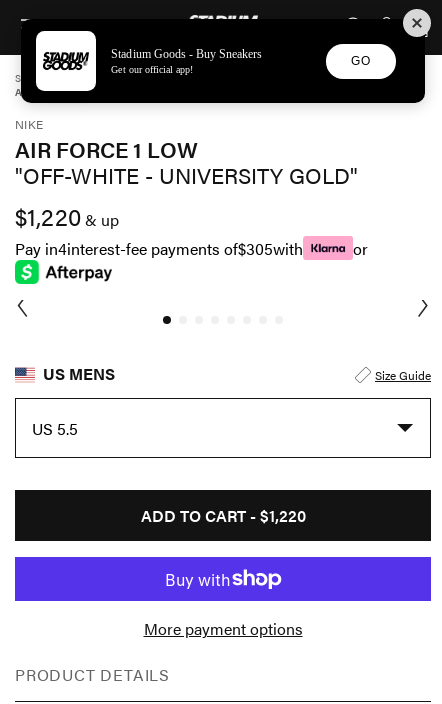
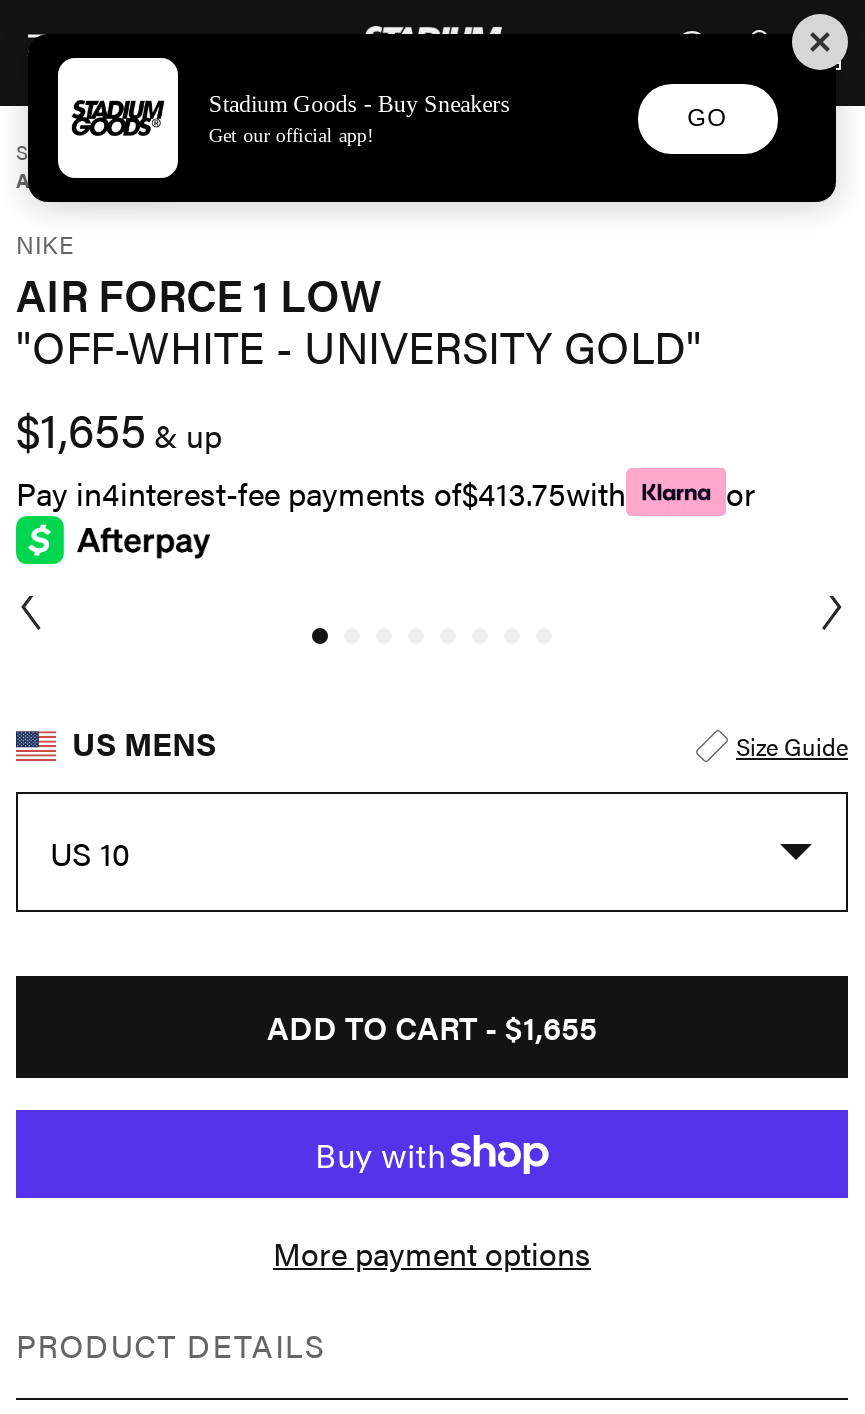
[15,199,119,233] $1,220& up -> [16,394,222,462] $1,655& up
[15,236,303,259] Pay in4interest-fee payments of$305with -> [16,469,626,515] Pay in4interest-fee payments of$413.75with
[32,416,78,439] US 5.5 -> [50,829,130,875] US 10
[140,504,305,527] ADD TO CART - $1,220 -> [267,1004,597,1050] ADD TO CART - $1,655

